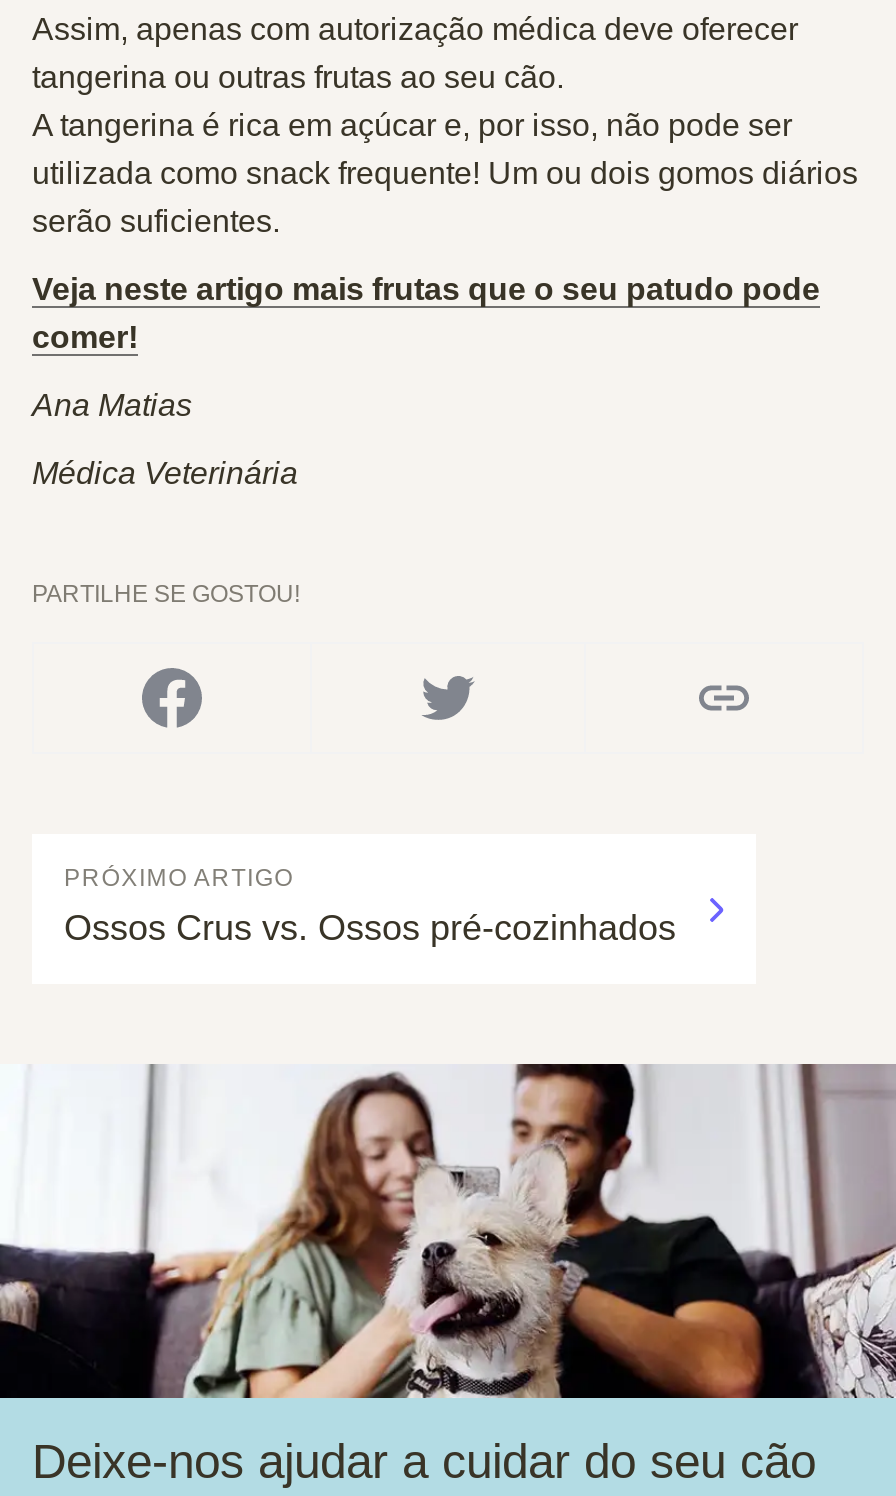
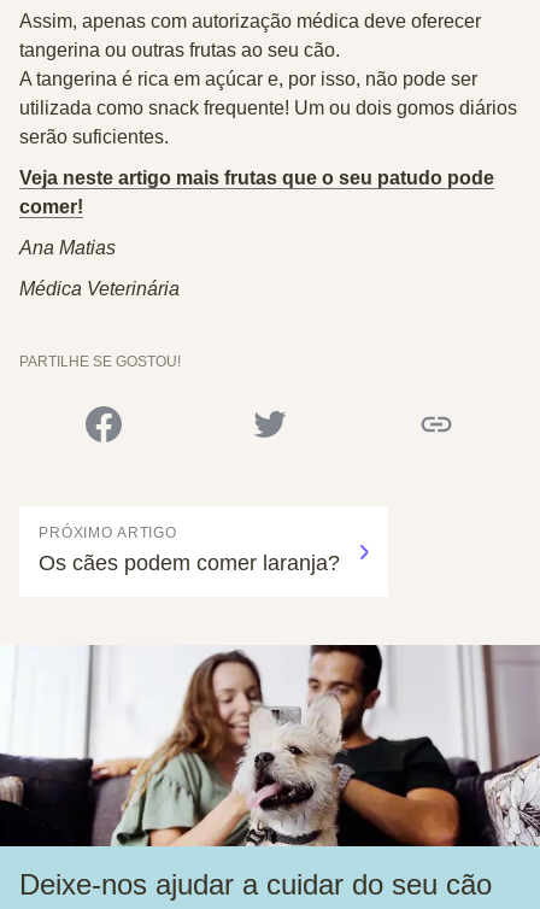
[64,908,676,948] Ossos Crus vs. Ossos pré-cozinhados -> [39,551,340,575] Os cães podem comer laranja?

